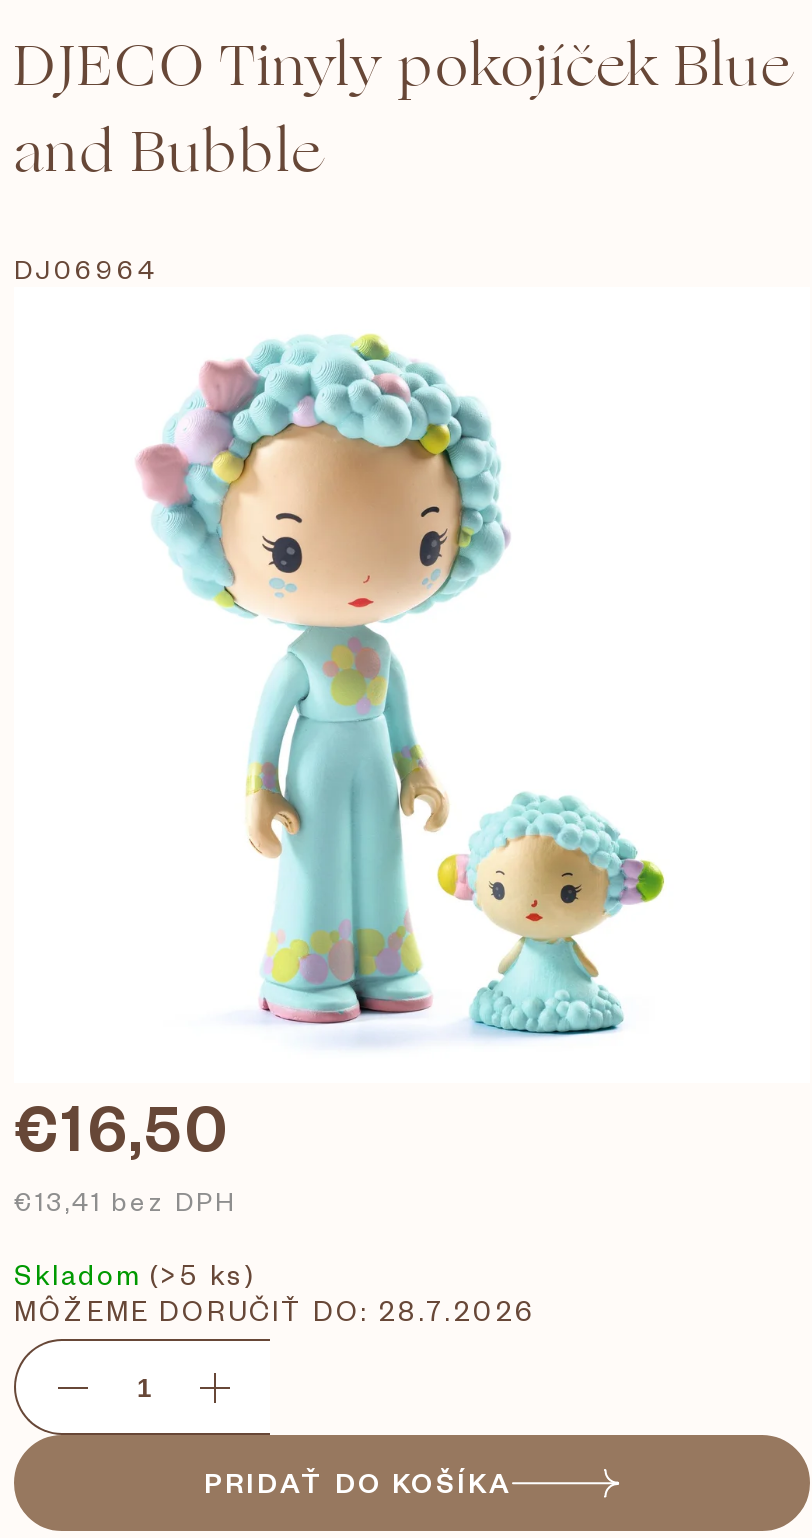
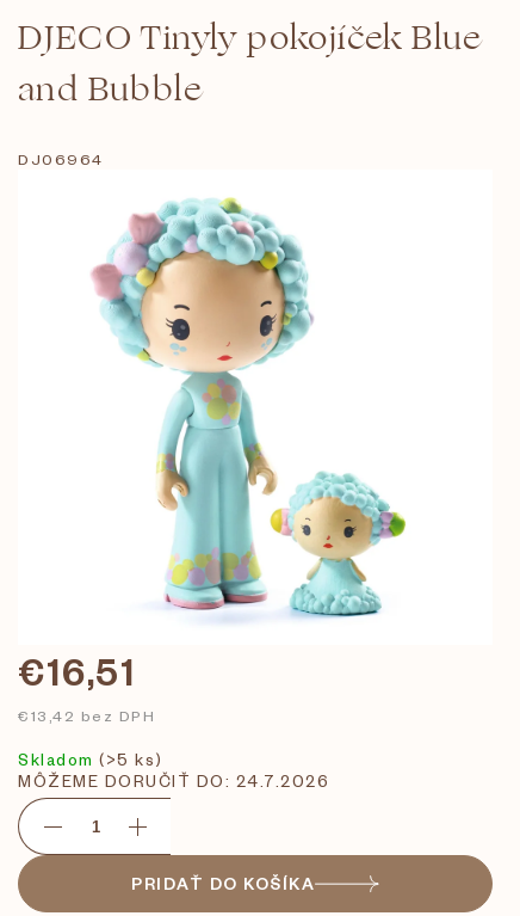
[14,1085,230,1165] €16,50 -> [18,646,136,694] €16,51
[14,1185,236,1217] €13,41 bez DPH -> [18,706,155,725] €13,42 bez DPH
[14,1293,536,1327] MÔŽEME DORUČIŤ DO: 28.7.2026 -> [18,770,329,791] MÔŽEME DORUČIŤ DO: 24.7.2026

